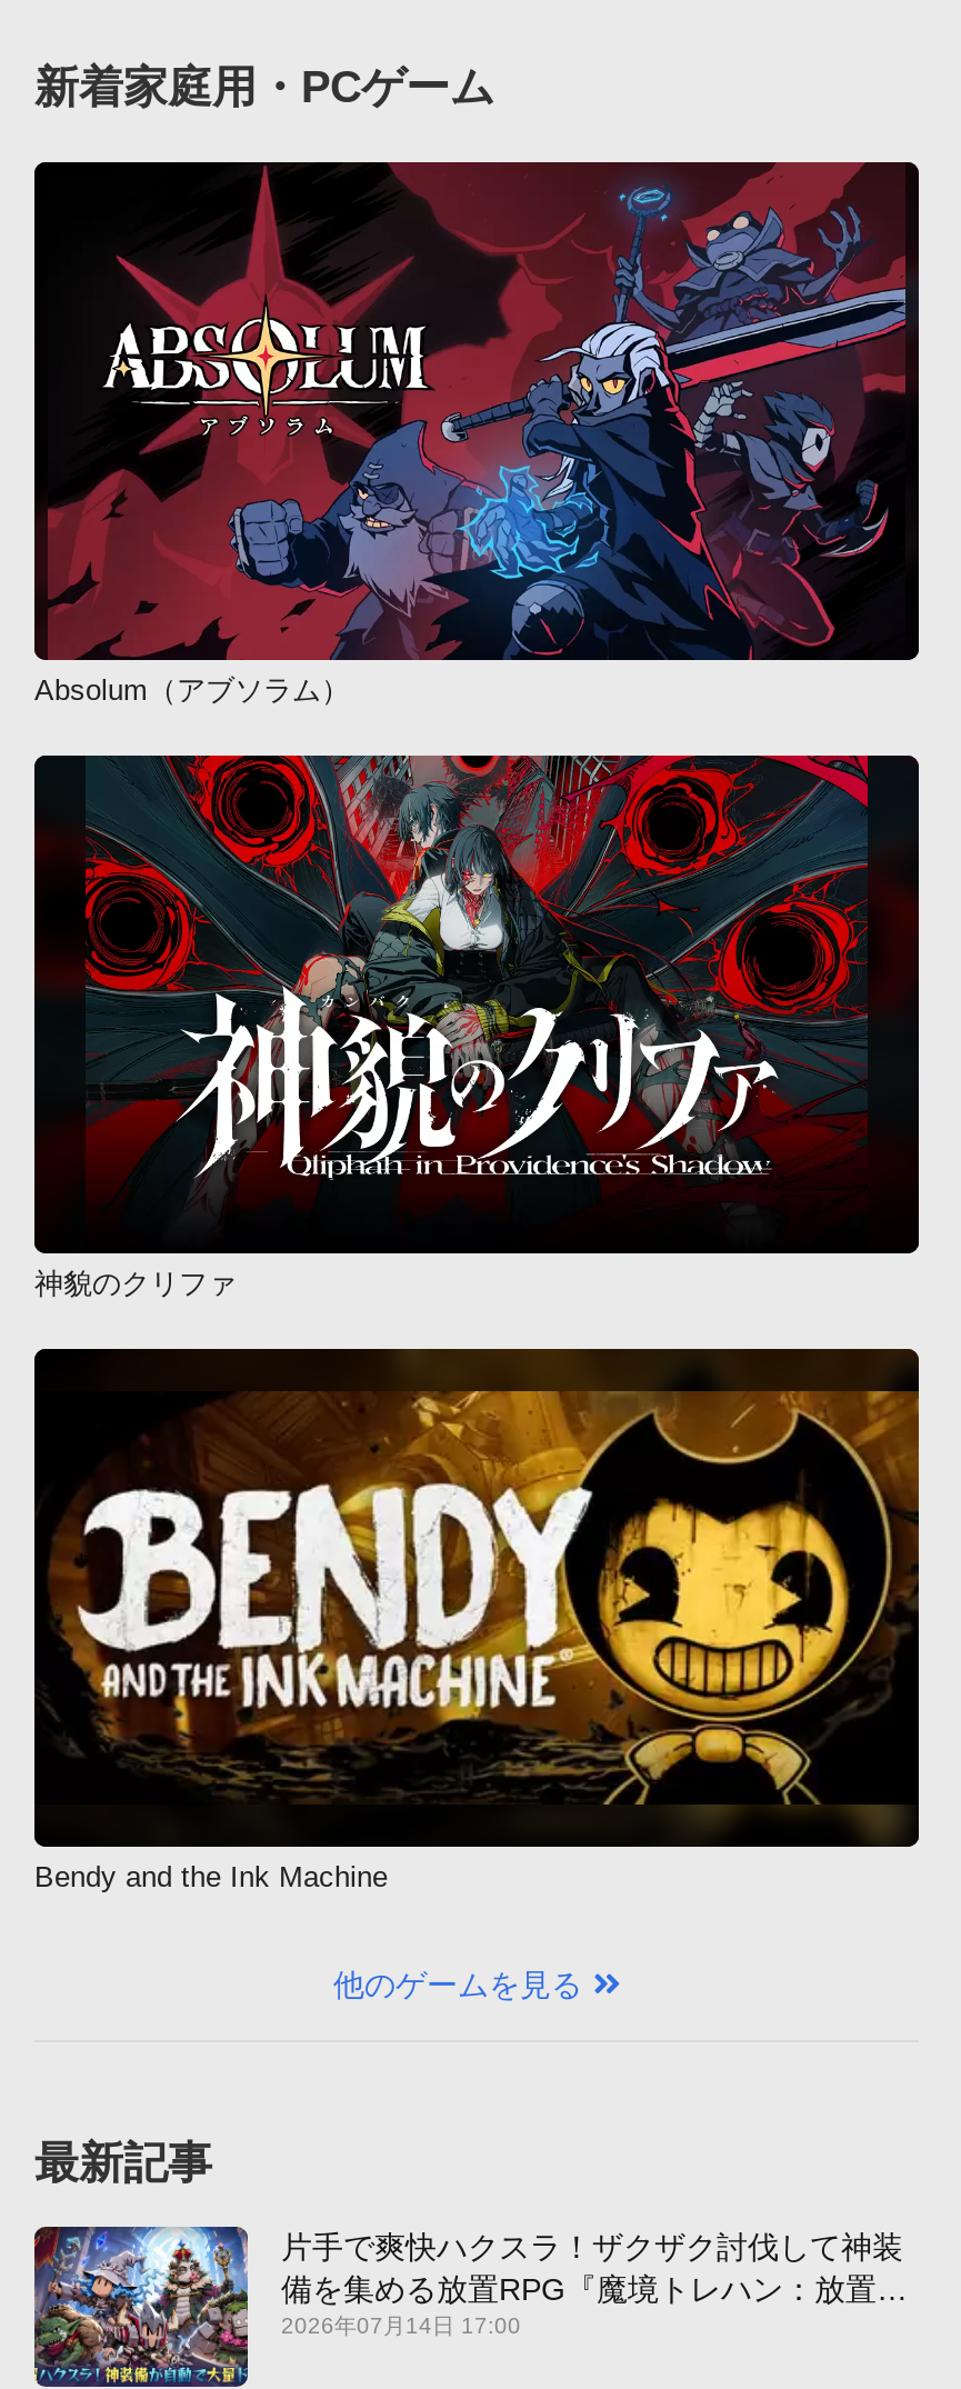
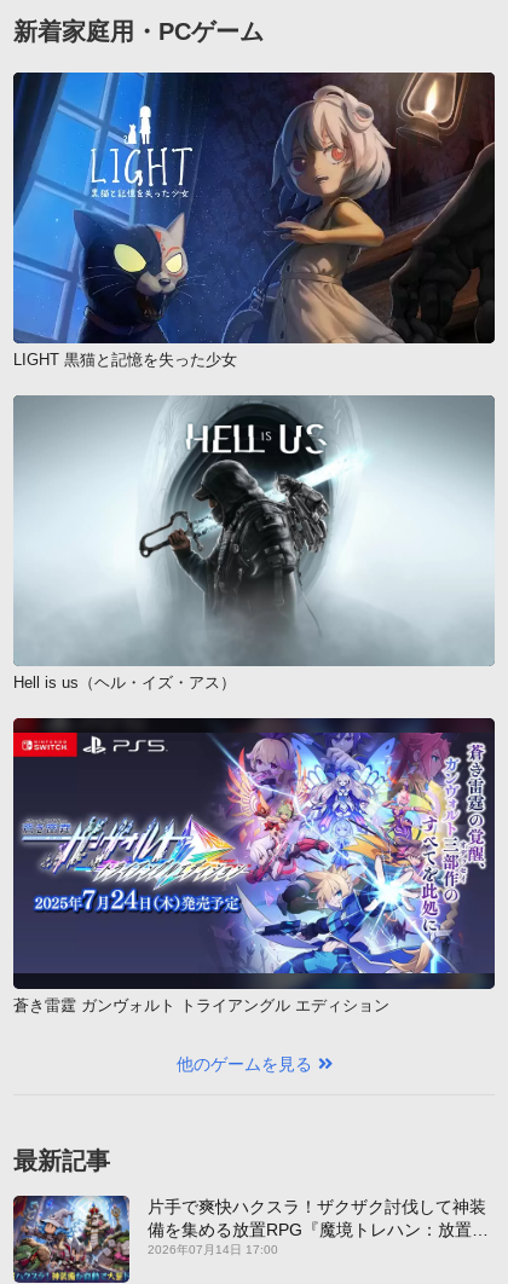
[32,160,917,707] [image] | Absolum（アブソラム） -> [12,71,495,369] [image] | LIGHT 黒猫と記憶を失った少女
[32,753,921,1300] [image] | 神貌のクリファ -> [13,394,495,692] [image] | Hell is us（ヘル・イズ・アス）
[32,1349,919,1893] [image] | Bendy and the Ink Machine -> [12,718,496,1014] [image] | 蒼き雷霆 ガンヴォルト トライアングル エディション

